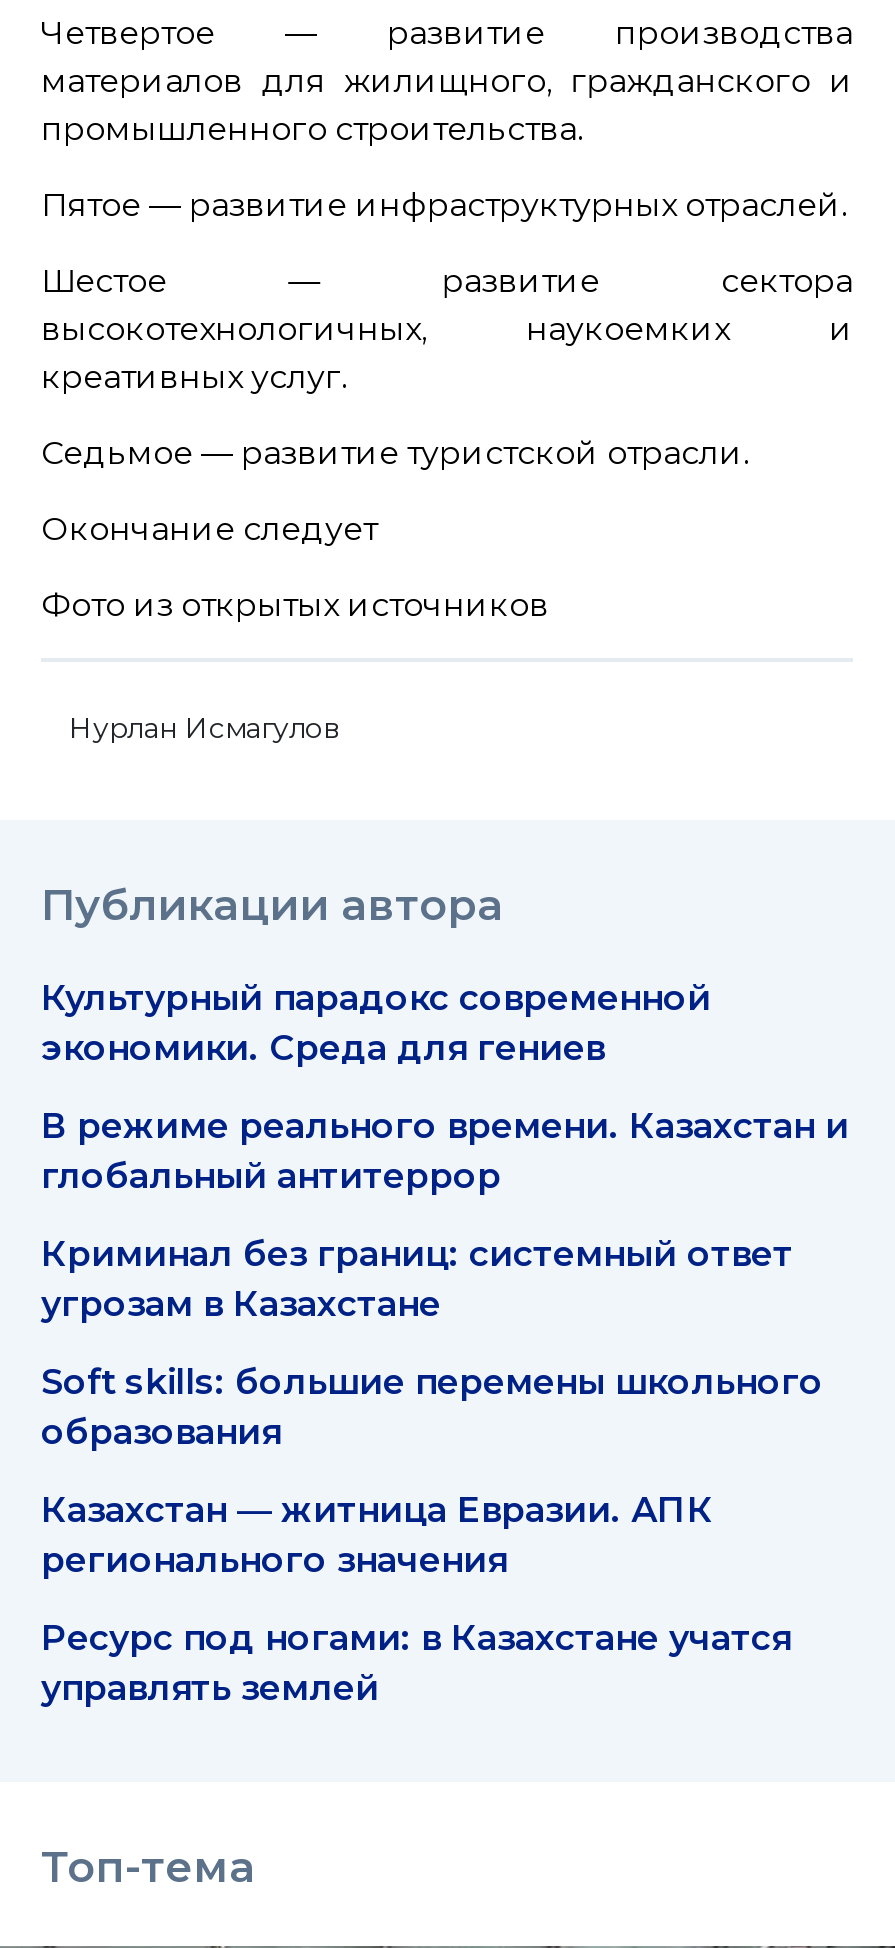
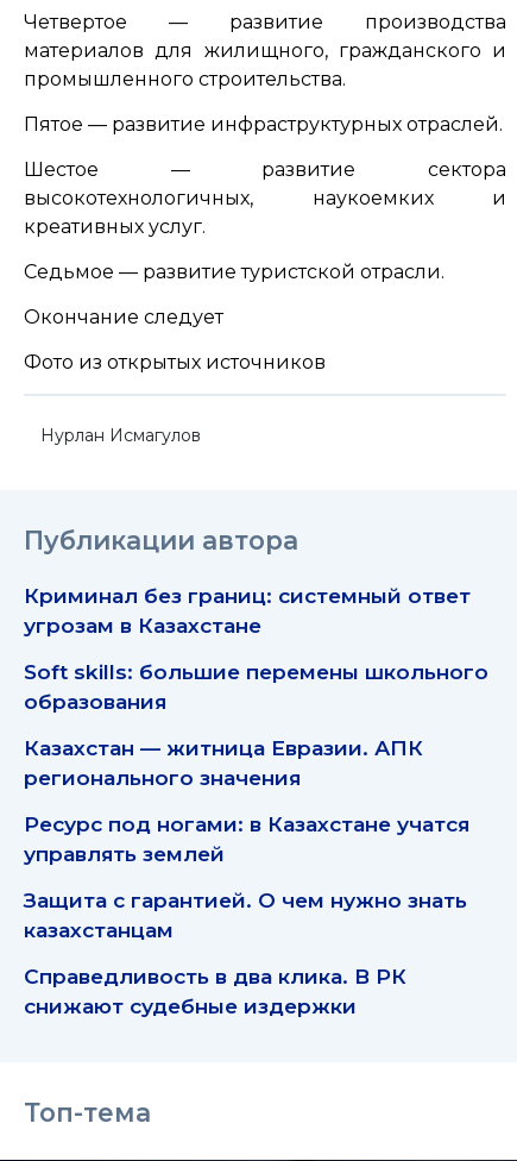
[41,976,849,1196] Культурный парадокс современной | экономики. Среда для гениев | В режиме реального времени. Казахстан и | глобальный антитеррор -> none
moved [41,1232,823,1708] -> [24,583,488,866]: Криминал без границ: системный ответ | угрозам в Казахстане | Soft skills: большие перемены школьного | образования | Казахстан — житница Евразии. АПК | регионального значения | Ресурс под ногами: в Казахстане учатся | управлять землей
none -> [24,887,467,1018] Защита с гарантией. О чем нужно знать | казахстанцам | Справедливость в два клика. В РК | снижают судебные издержки

